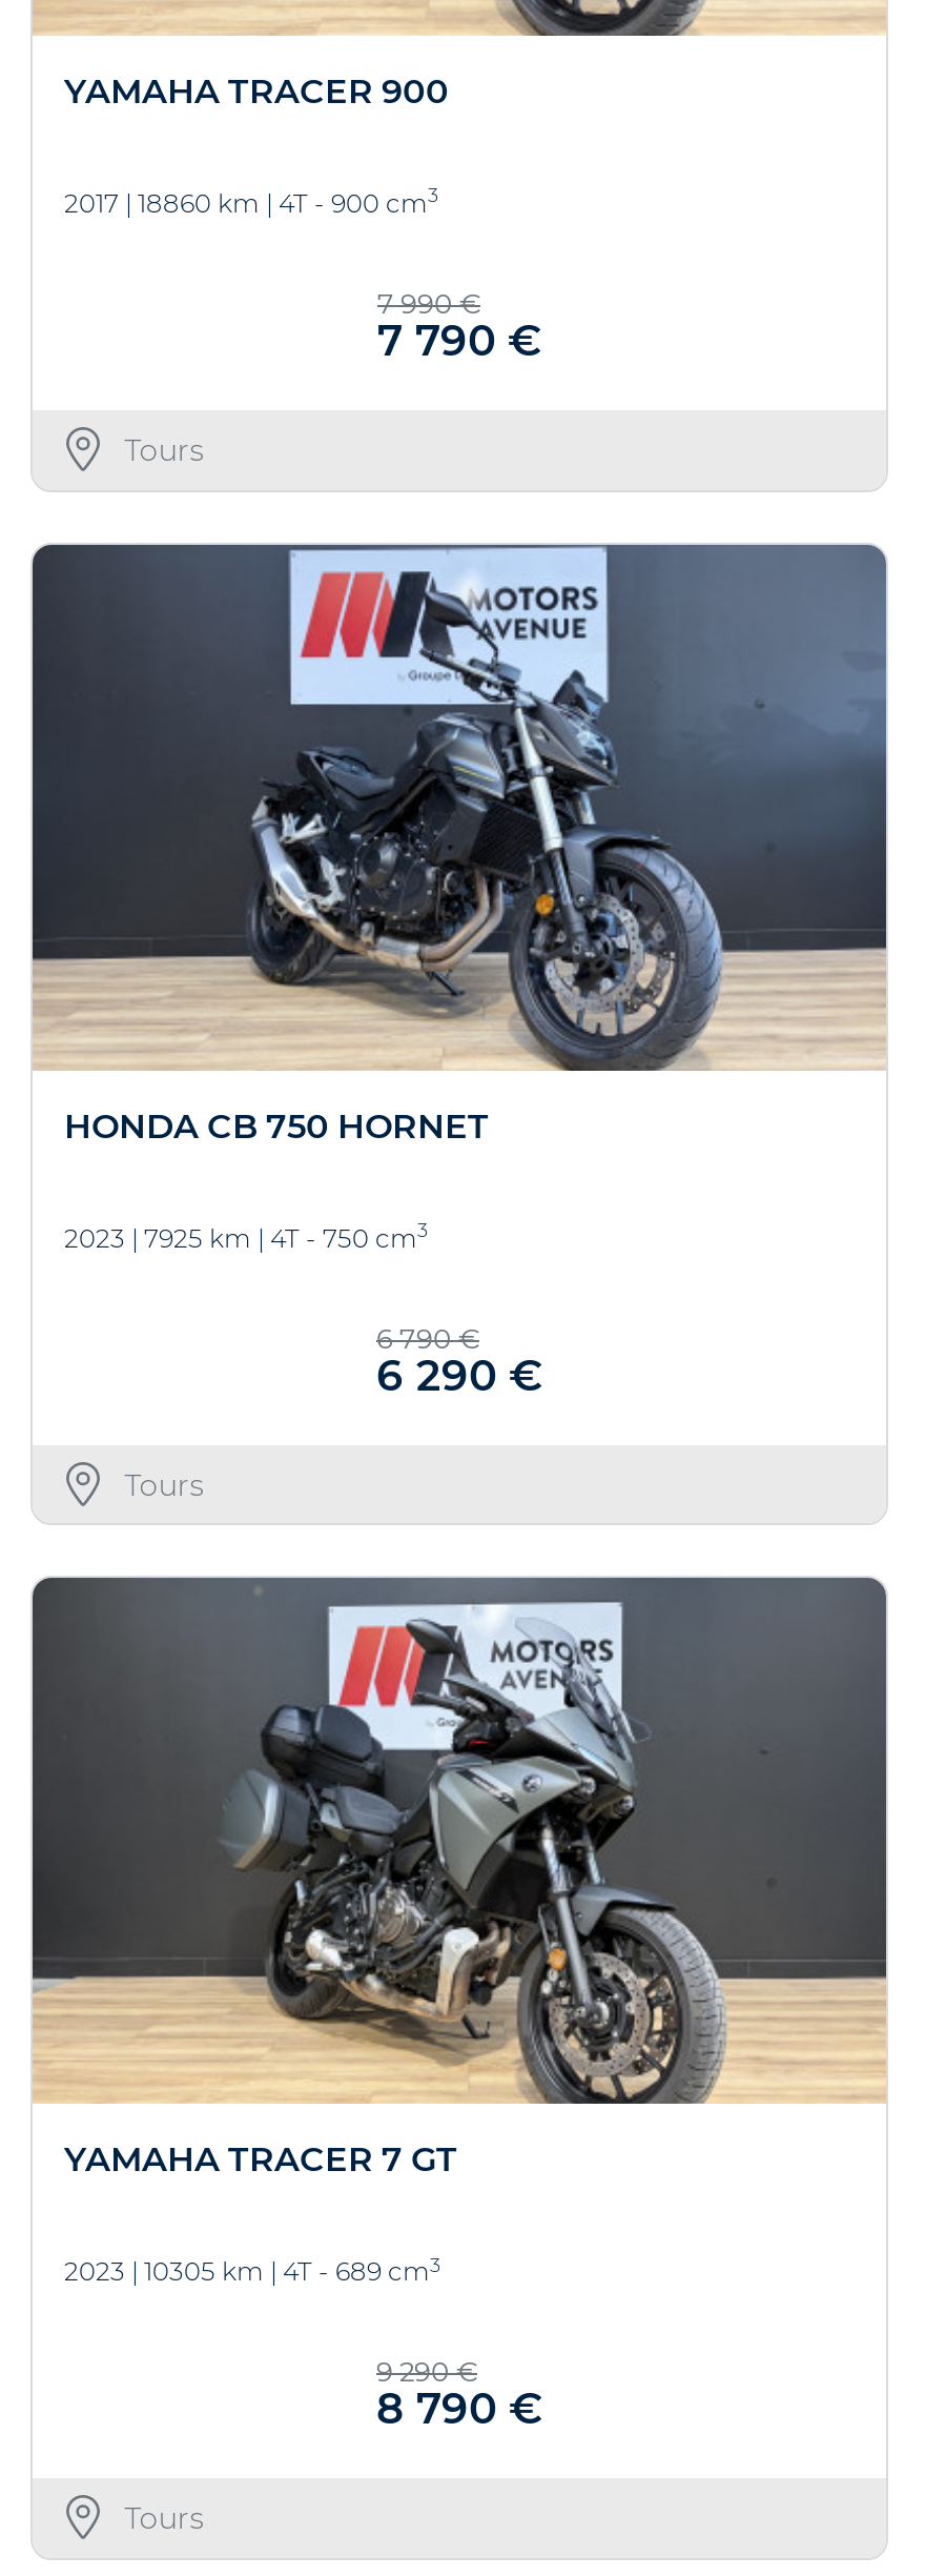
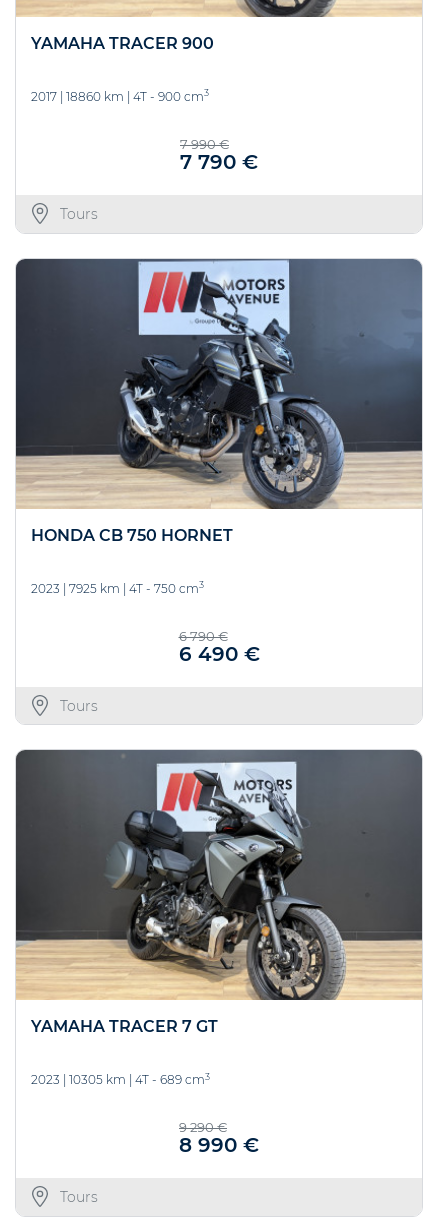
[376,1350,542,1400] 6 290 € -> [178,641,259,665] 6 490 €
[376,2384,542,2434] 8 790 € -> [179,1133,259,1157] 8 990 €

